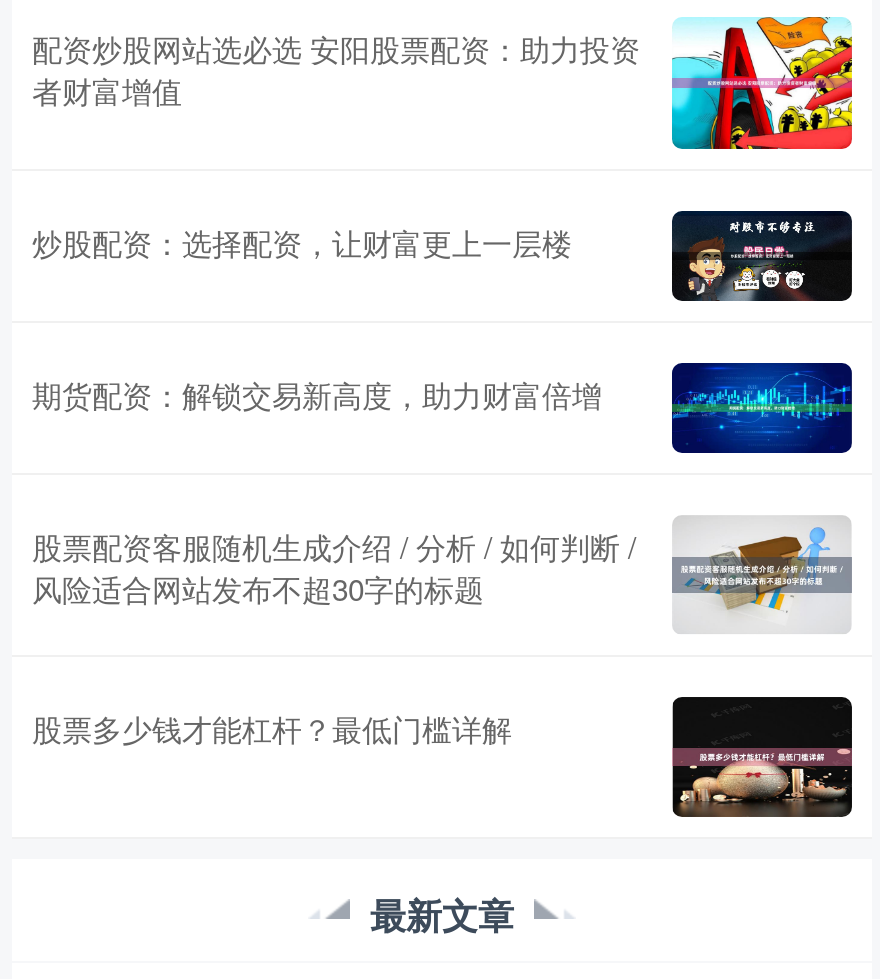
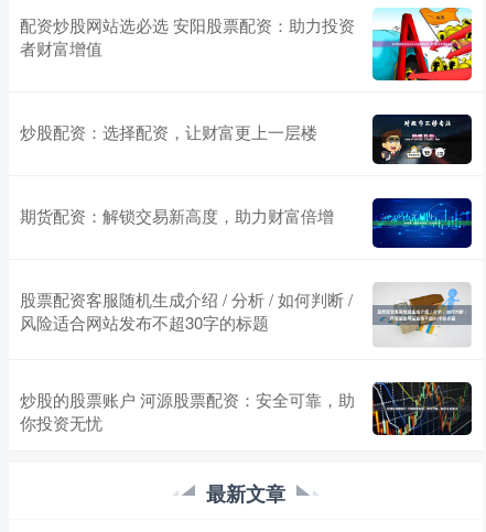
[672,695,854,819] [image] -> [372,381,472,439] [image]
[32,707,512,749] 股票多少钱才能杠杆？最低门槛详解 -> [20,388,355,434] 炒股的股票账户 河源股票配资：安全可靠，助 | 你投资无忧

